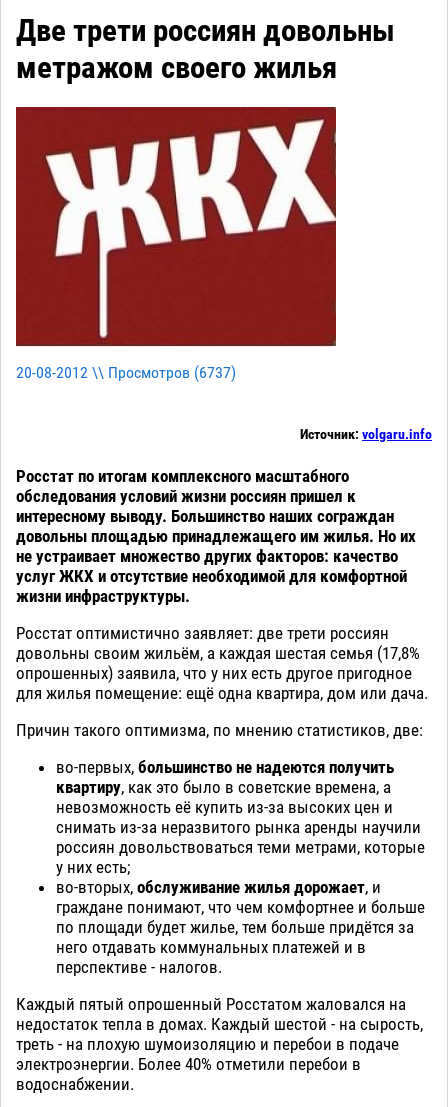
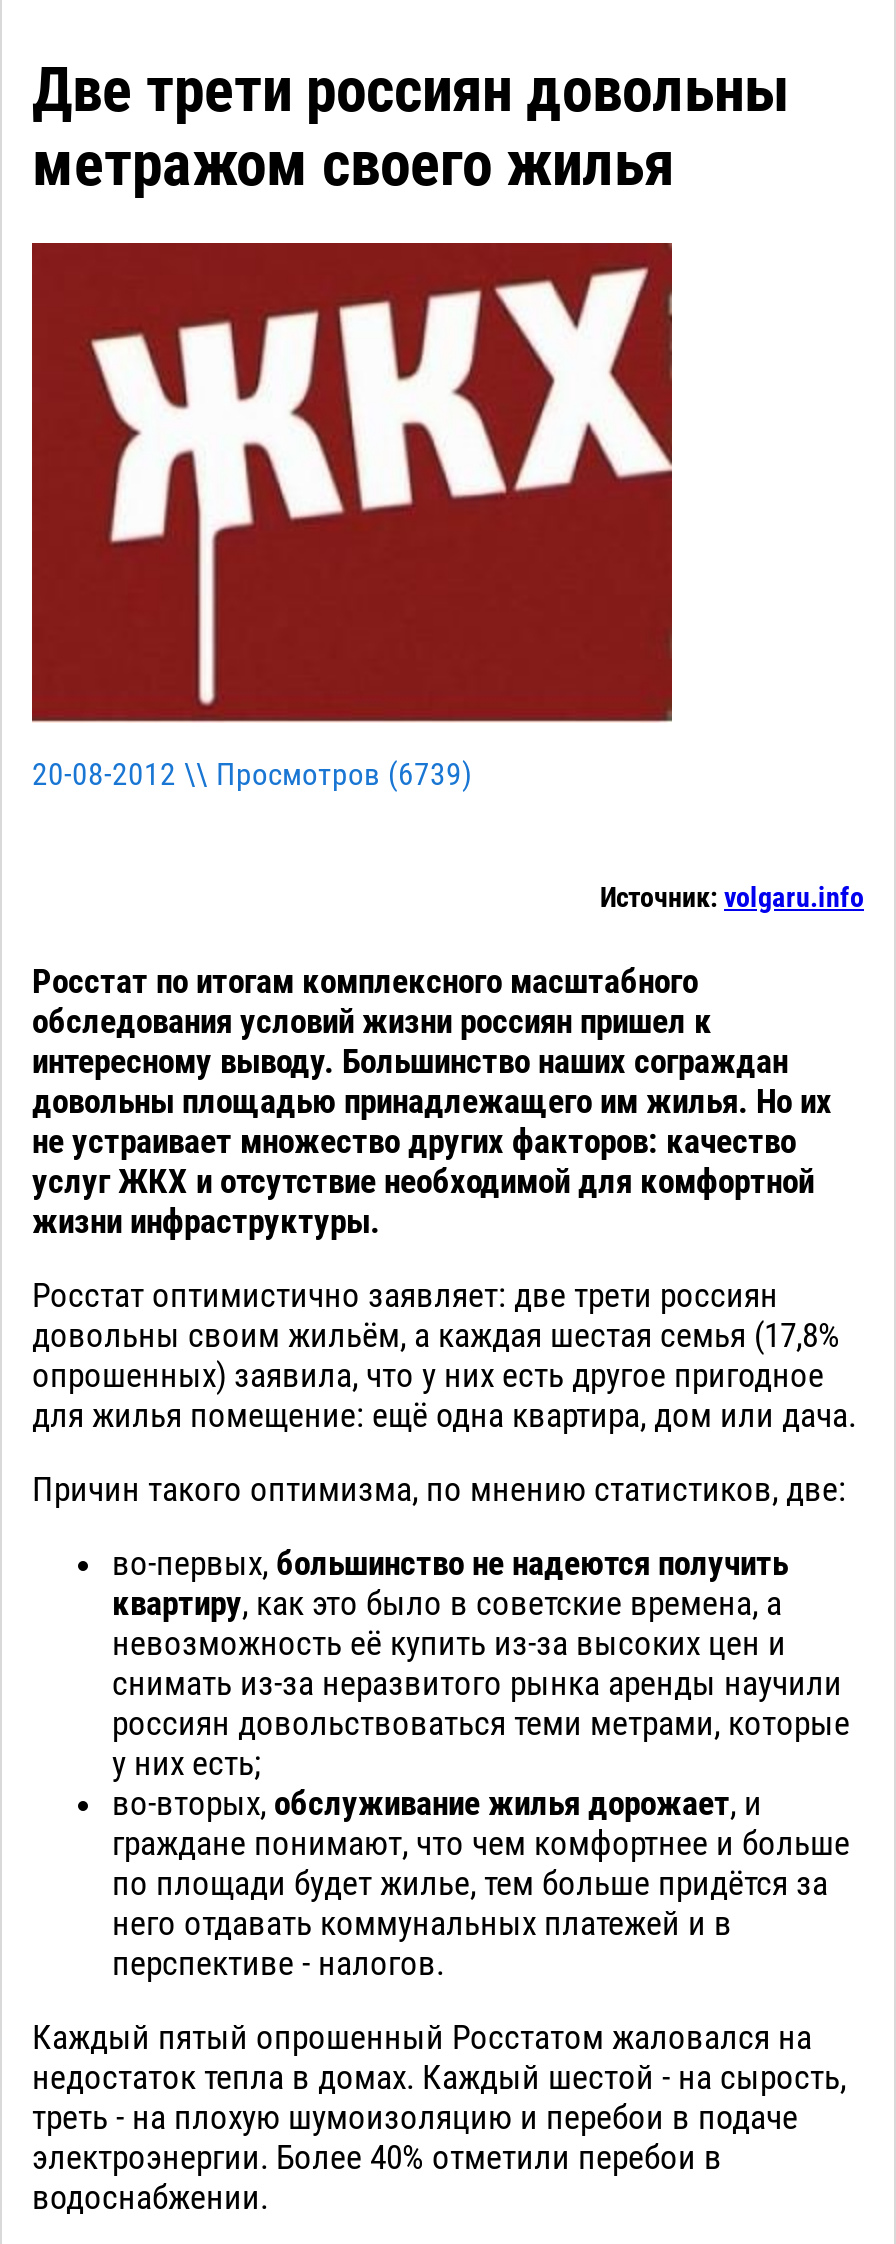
[16,364,236,382] 20-08-2012 \\ Просмотров (6737) -> [32,756,472,792] 20-08-2012 \\ Просмотров (6739)

